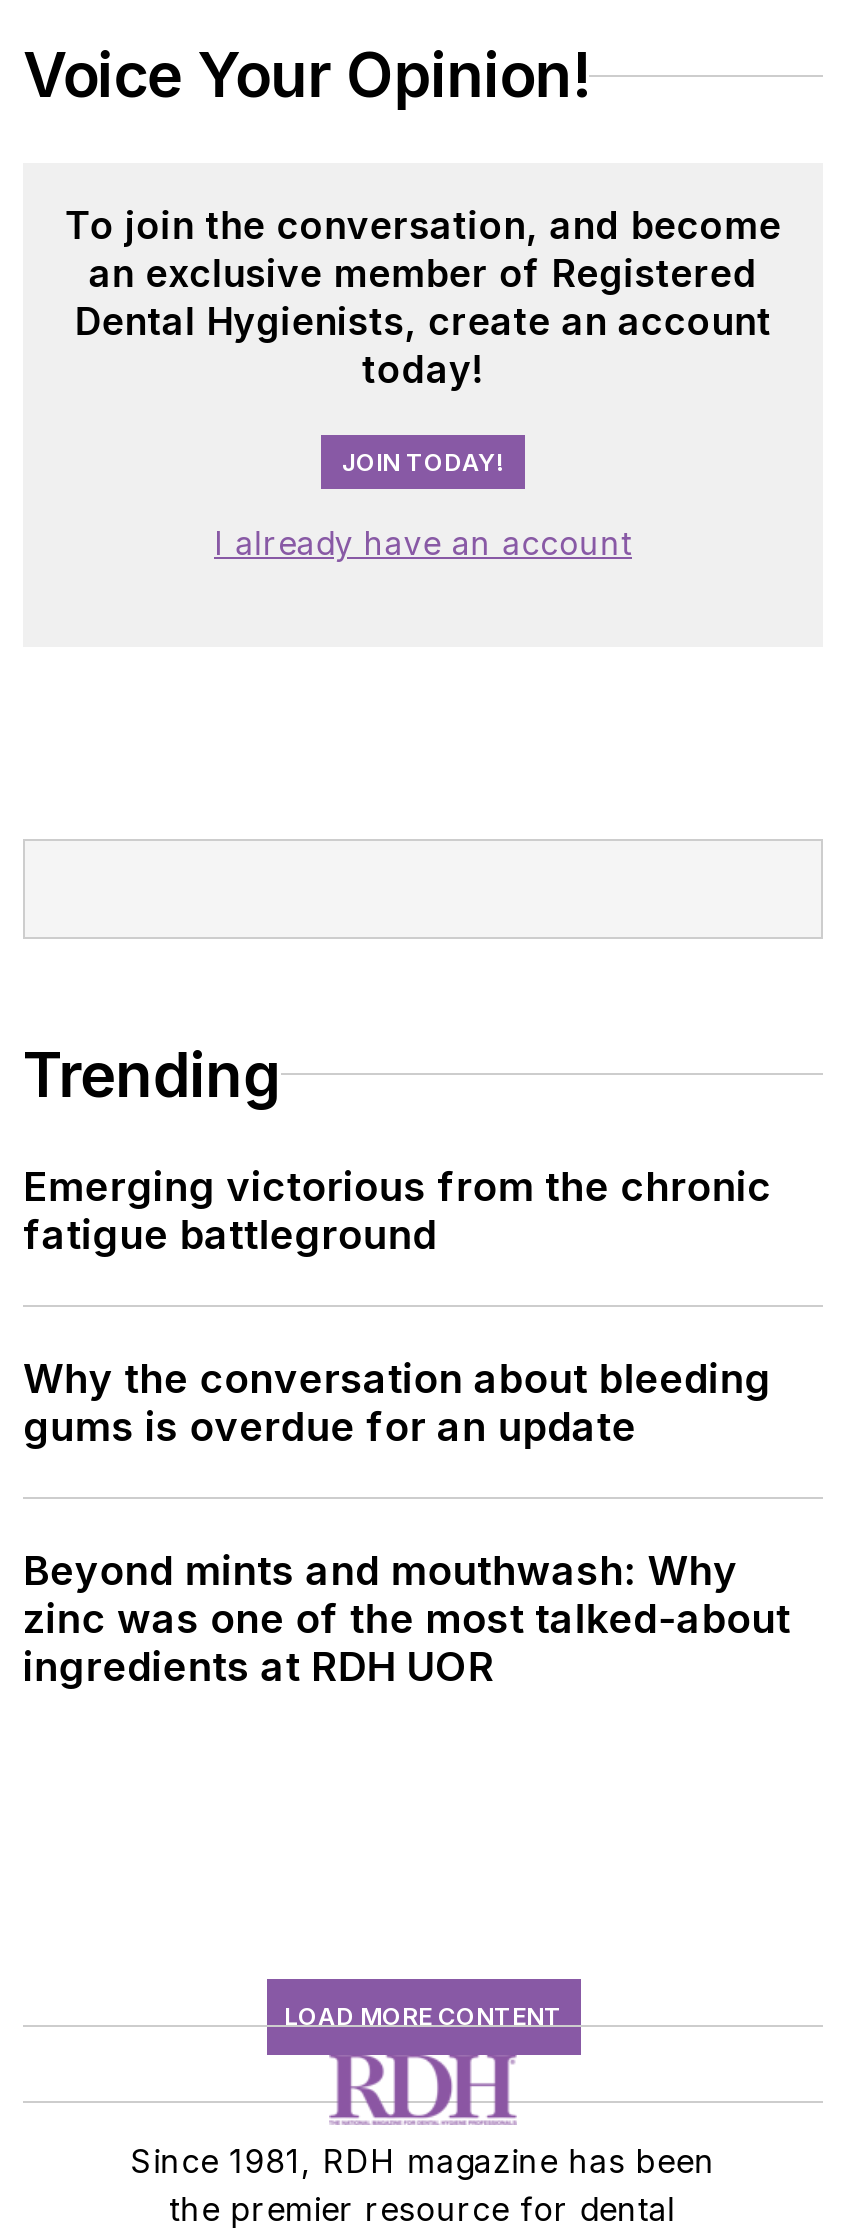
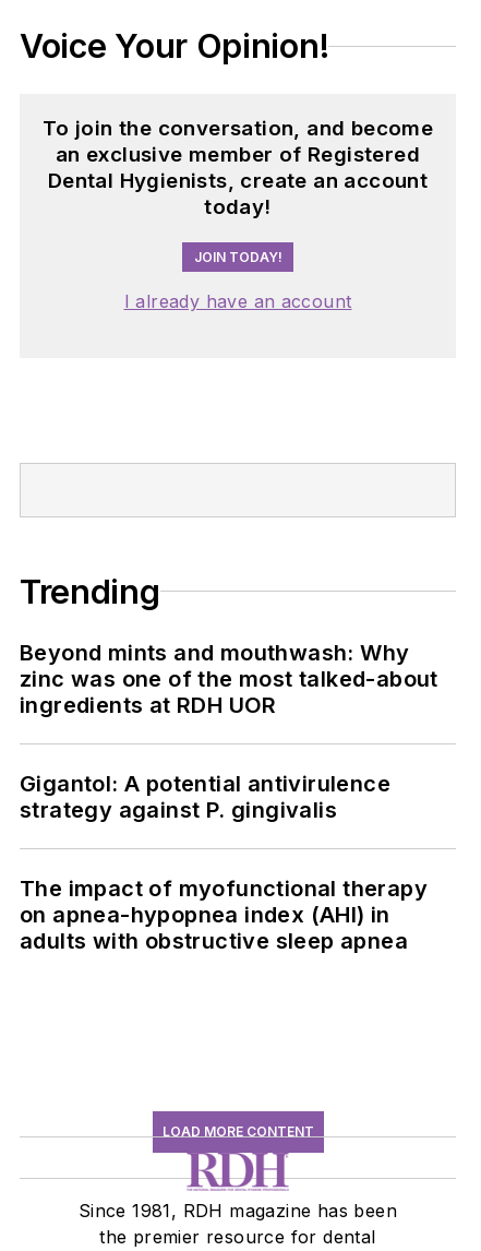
[23,1163,772,1451] Emerging victorious from the chronic | fatigue battleground | Why the conversation about bleeding | gums is overdue for an update -> none
moved [23,1547,791,1691] -> [20,639,438,718]: Beyond mints and mouthwash: Why | zinc was one of the most talked-about | ingredients at RDH UOR
none -> [20,770,428,954] Gigantol: A potential antivirulence | strategy against P. gingivalis | The impact of myofunctional therapy | on apnea-hypopnea index (AHI) in | adults with obstructive sleep apnea

